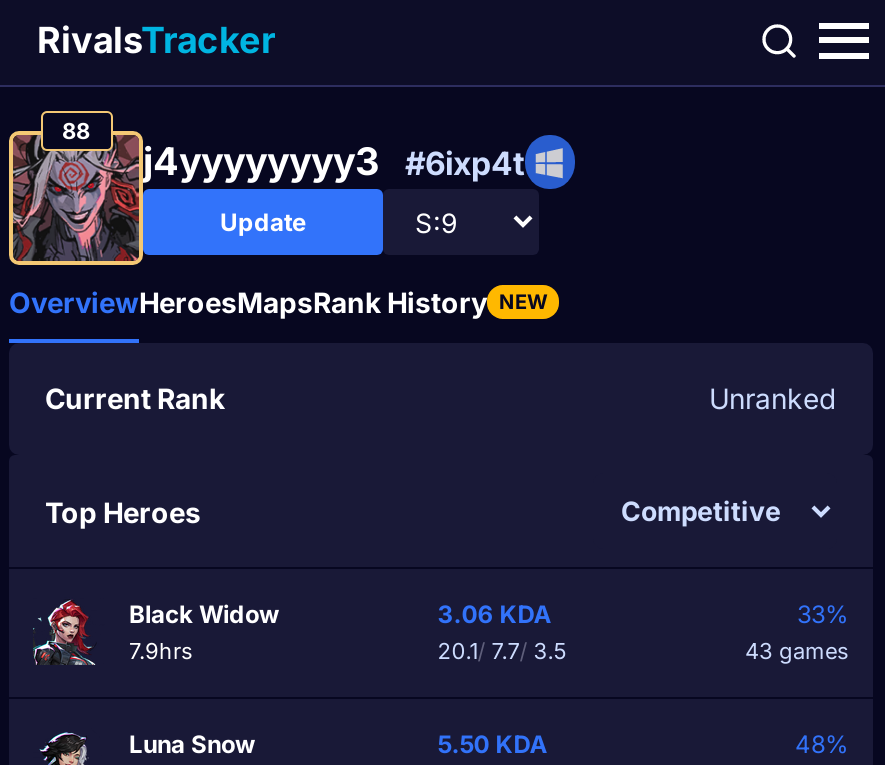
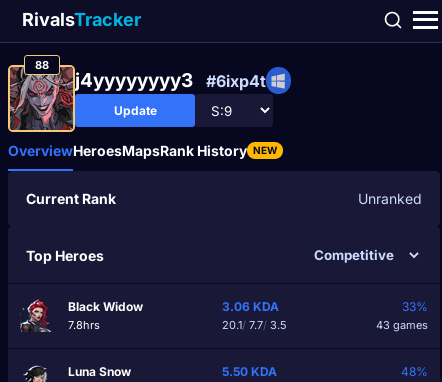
[129,637,193,665] 7.9hrs -> [68,318,100,332] 7.8hrs

